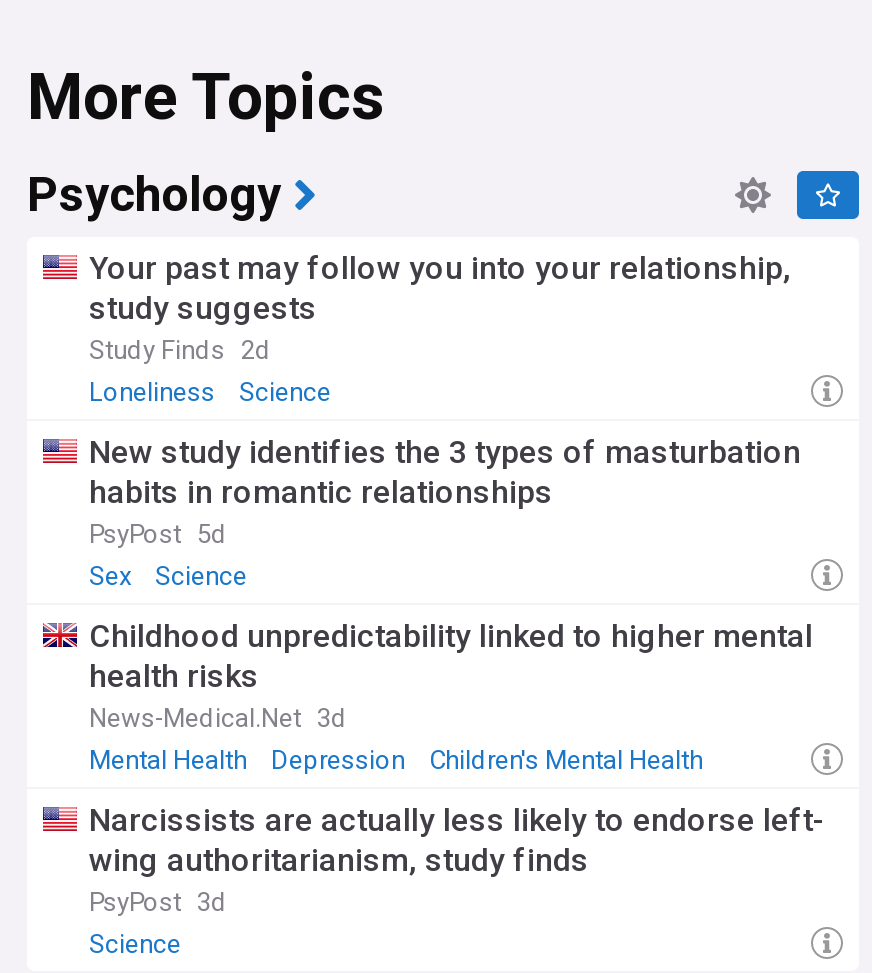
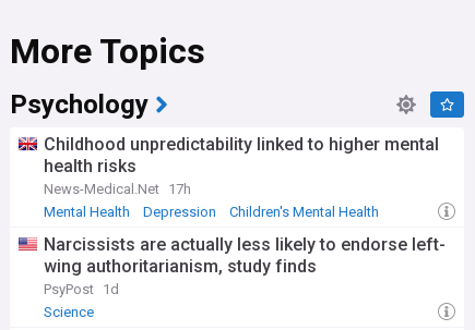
[89,249,801,591] Your past may follow you into your relationship, | study suggests | Study Finds 2d | Loneliness | Science | New study identifies the 3 types of masturbation | habits in romantic relationships | PsyPost 5d | Sex | Science -> none
[89,703,347,733] News-Medical.Net 3d -> [44,181,191,197] News-Medical.Net 17h
[89,887,227,917] PsyPost 3d -> [44,281,119,297] PsyPost 1d

